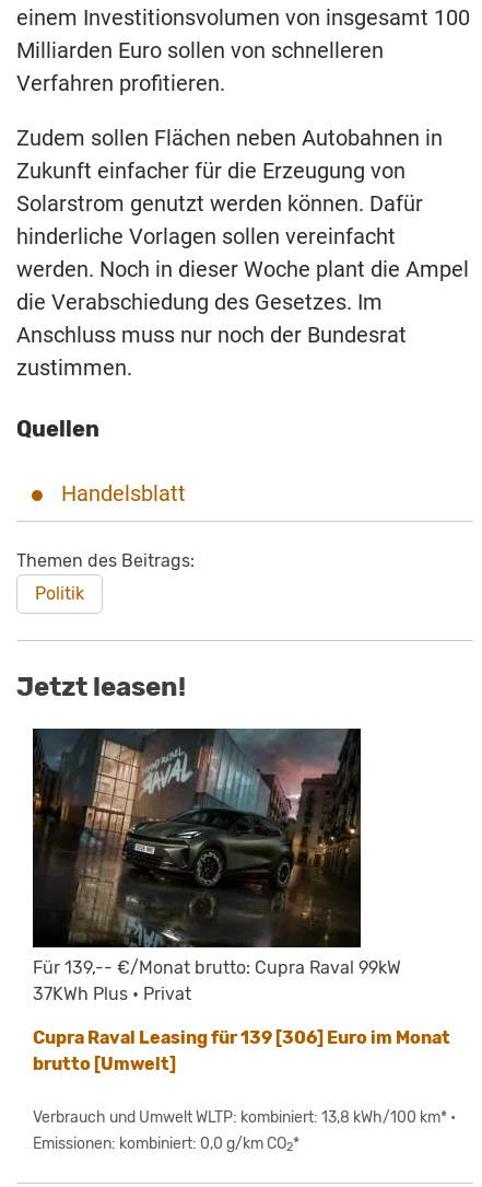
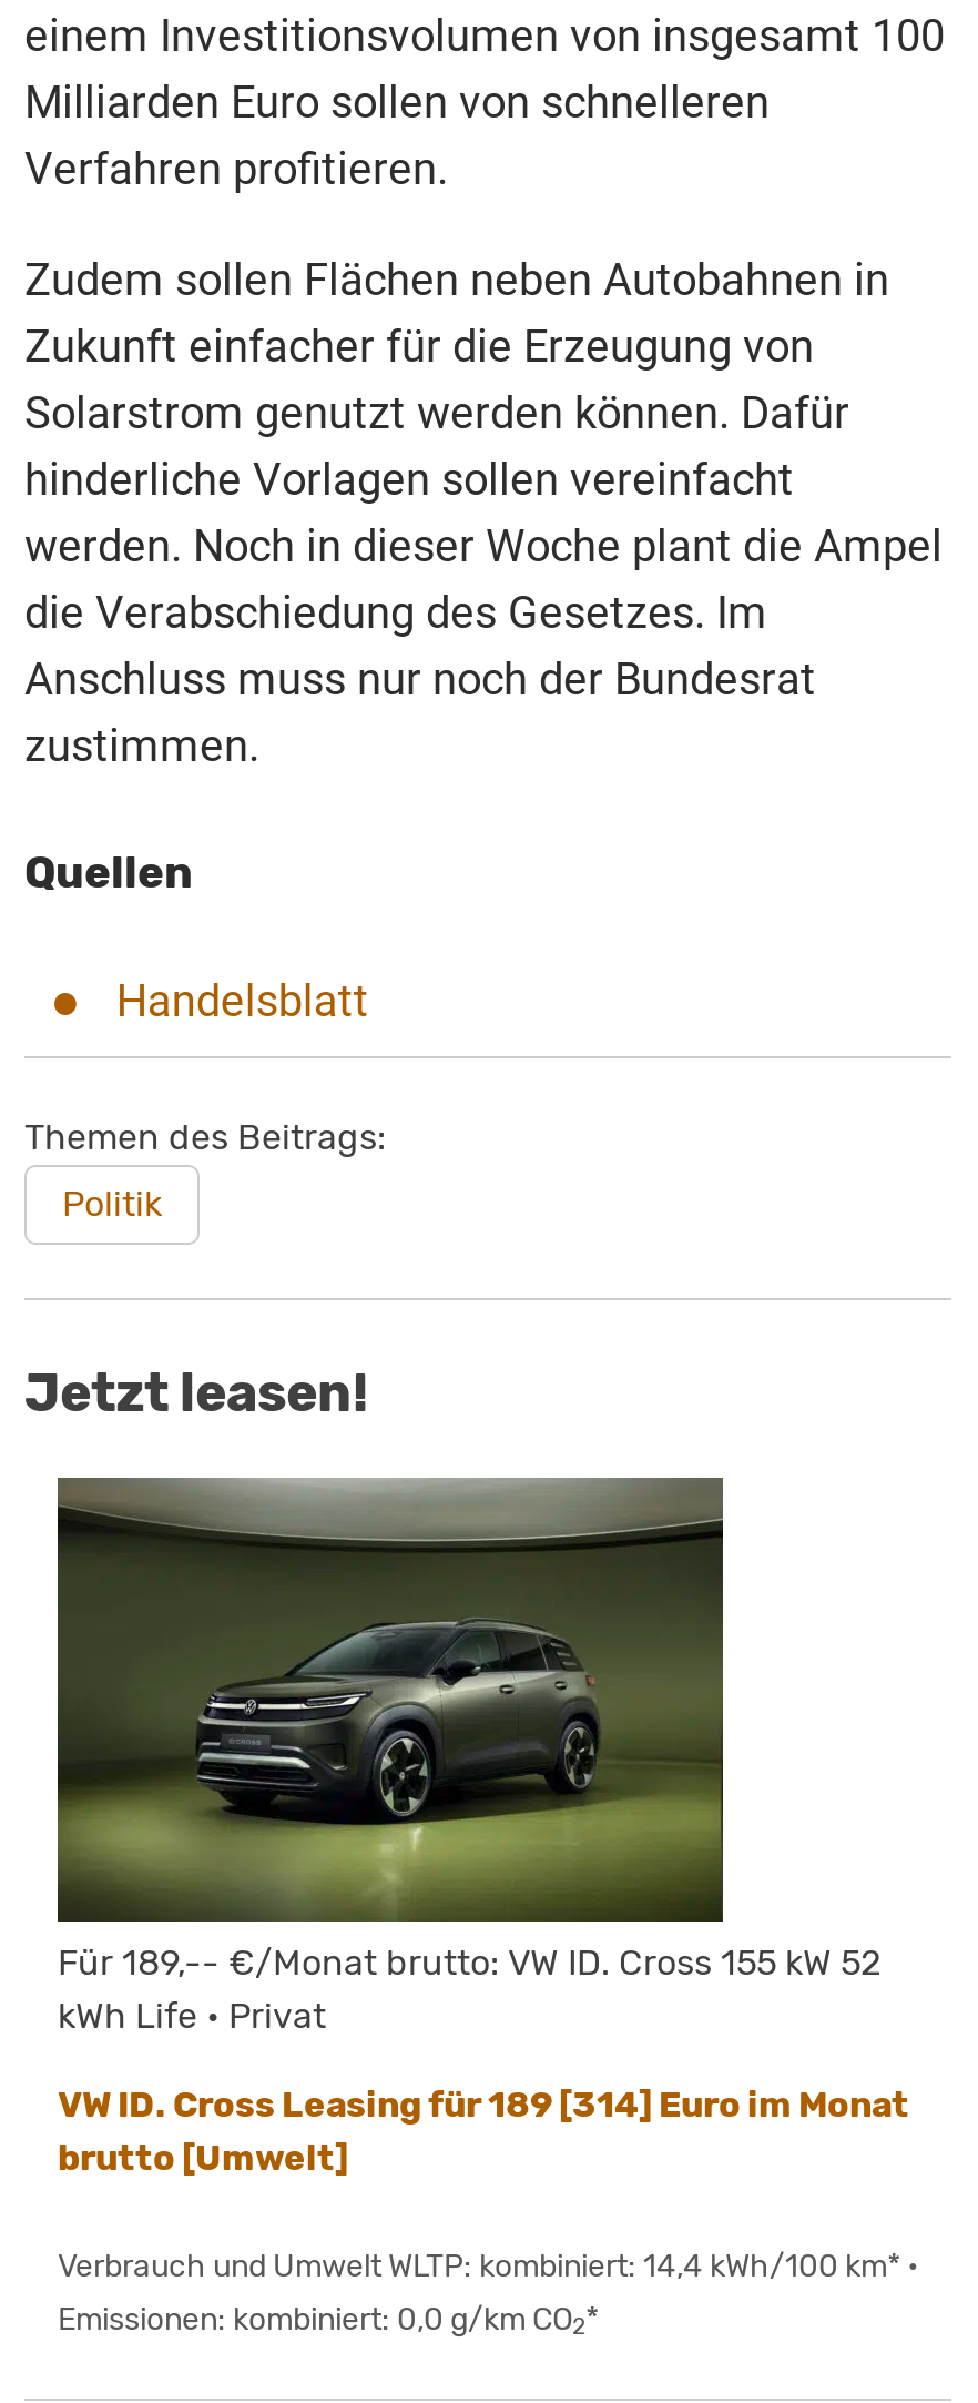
[33,729,401,1004] [image] | Für 139,-- €/Monat brutto: Cupra Raval 99kW | 37KWh Plus • Privat -> [58,1476,880,2036] [image] | Für 189,-- €/Monat brutto: VW ID. Cross 155 kW 52 | kWh Life • Privat
[33,1027,450,1048] Cupra Raval Leasing für 139 [306] Euro im Monat -> [58,2082,909,2125] VW ID. Cross Leasing für 189 [314] Euro im Monat
[33,1108,456,1126] Verbrauch und Umwelt WLTP: kombiniert: 13,8 kWh/100 km* • -> [58,2247,918,2284] Verbrauch und Umwelt WLTP: kombiniert: 14,4 kWh/100 km* •

